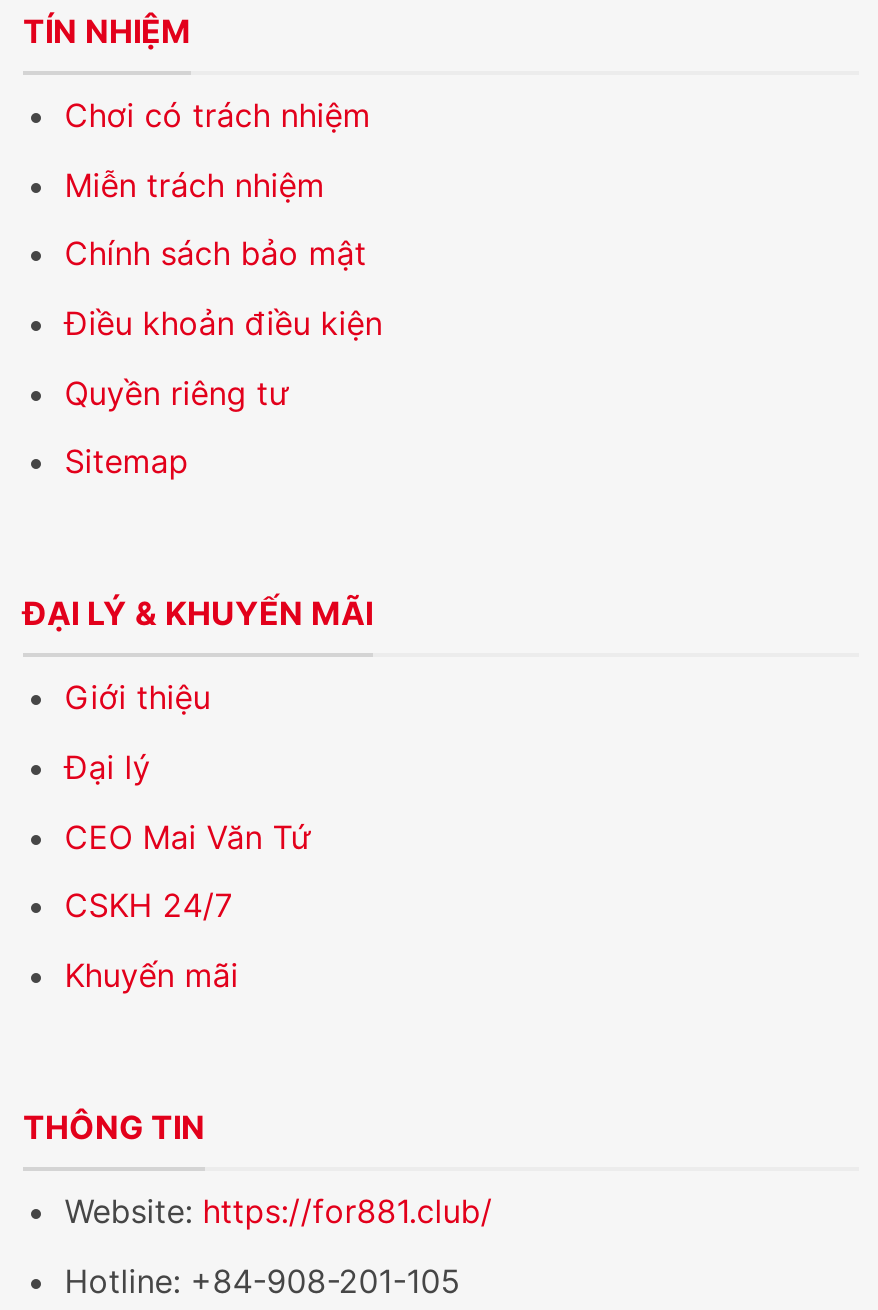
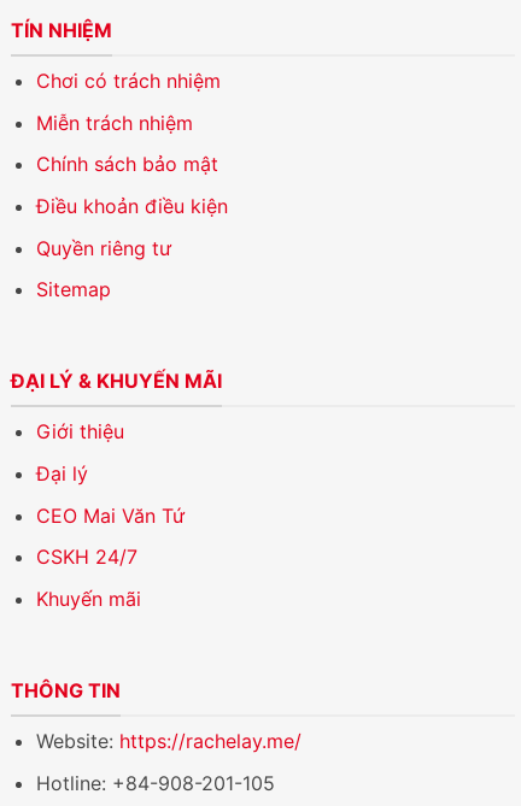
[65,1191,493,1231] Website: https://for881.club/ -> [36,729,301,753] Website: https://rachelay.me/

